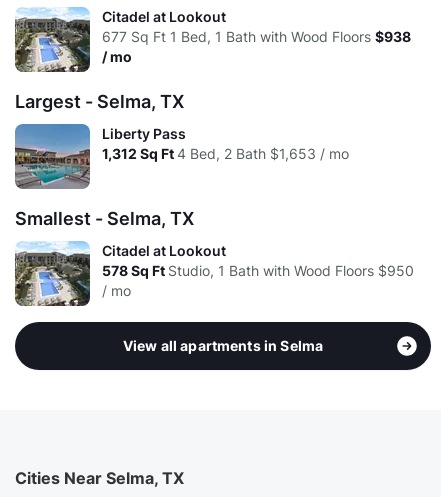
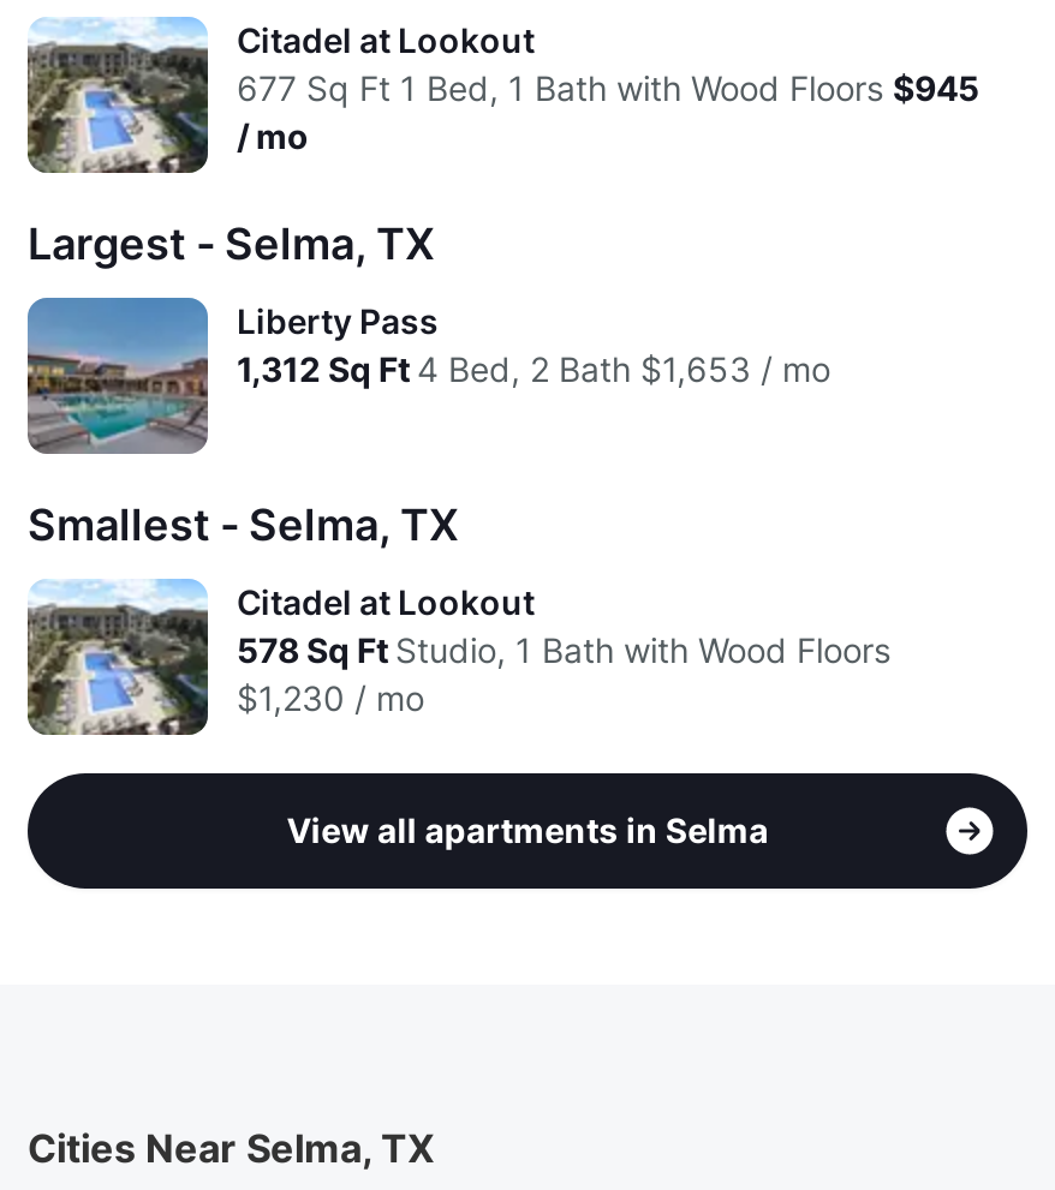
[102,28,411,45] 677 Sq Ft 1 Bed, 1 Bath with Wood Floors $938 -> [237,68,979,109] 677 Sq Ft 1 Bed, 1 Bath with Wood Floors $945
[102,262,414,299] 578 Sq Ft Studio, 1 Bath with Wood Floors $950 | / mo -> [237,630,890,719] 578 Sq Ft Studio, 1 Bath with Wood Floors | $1,230 / mo

